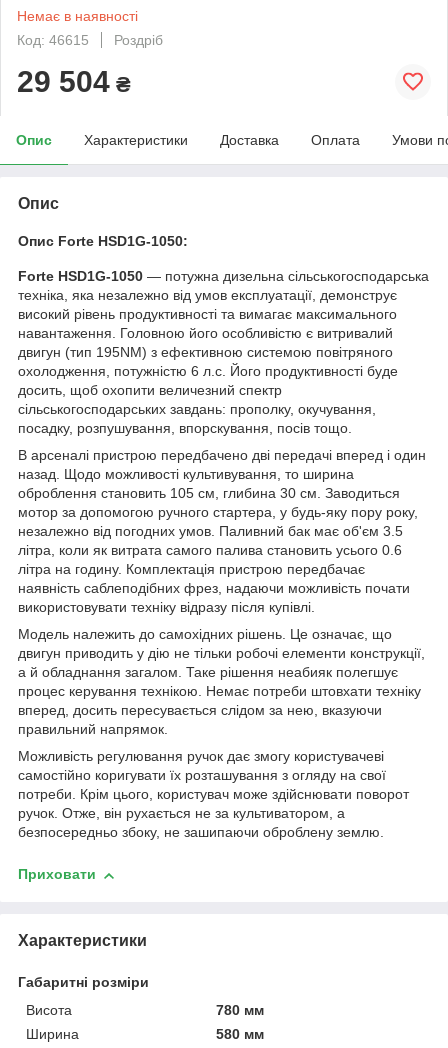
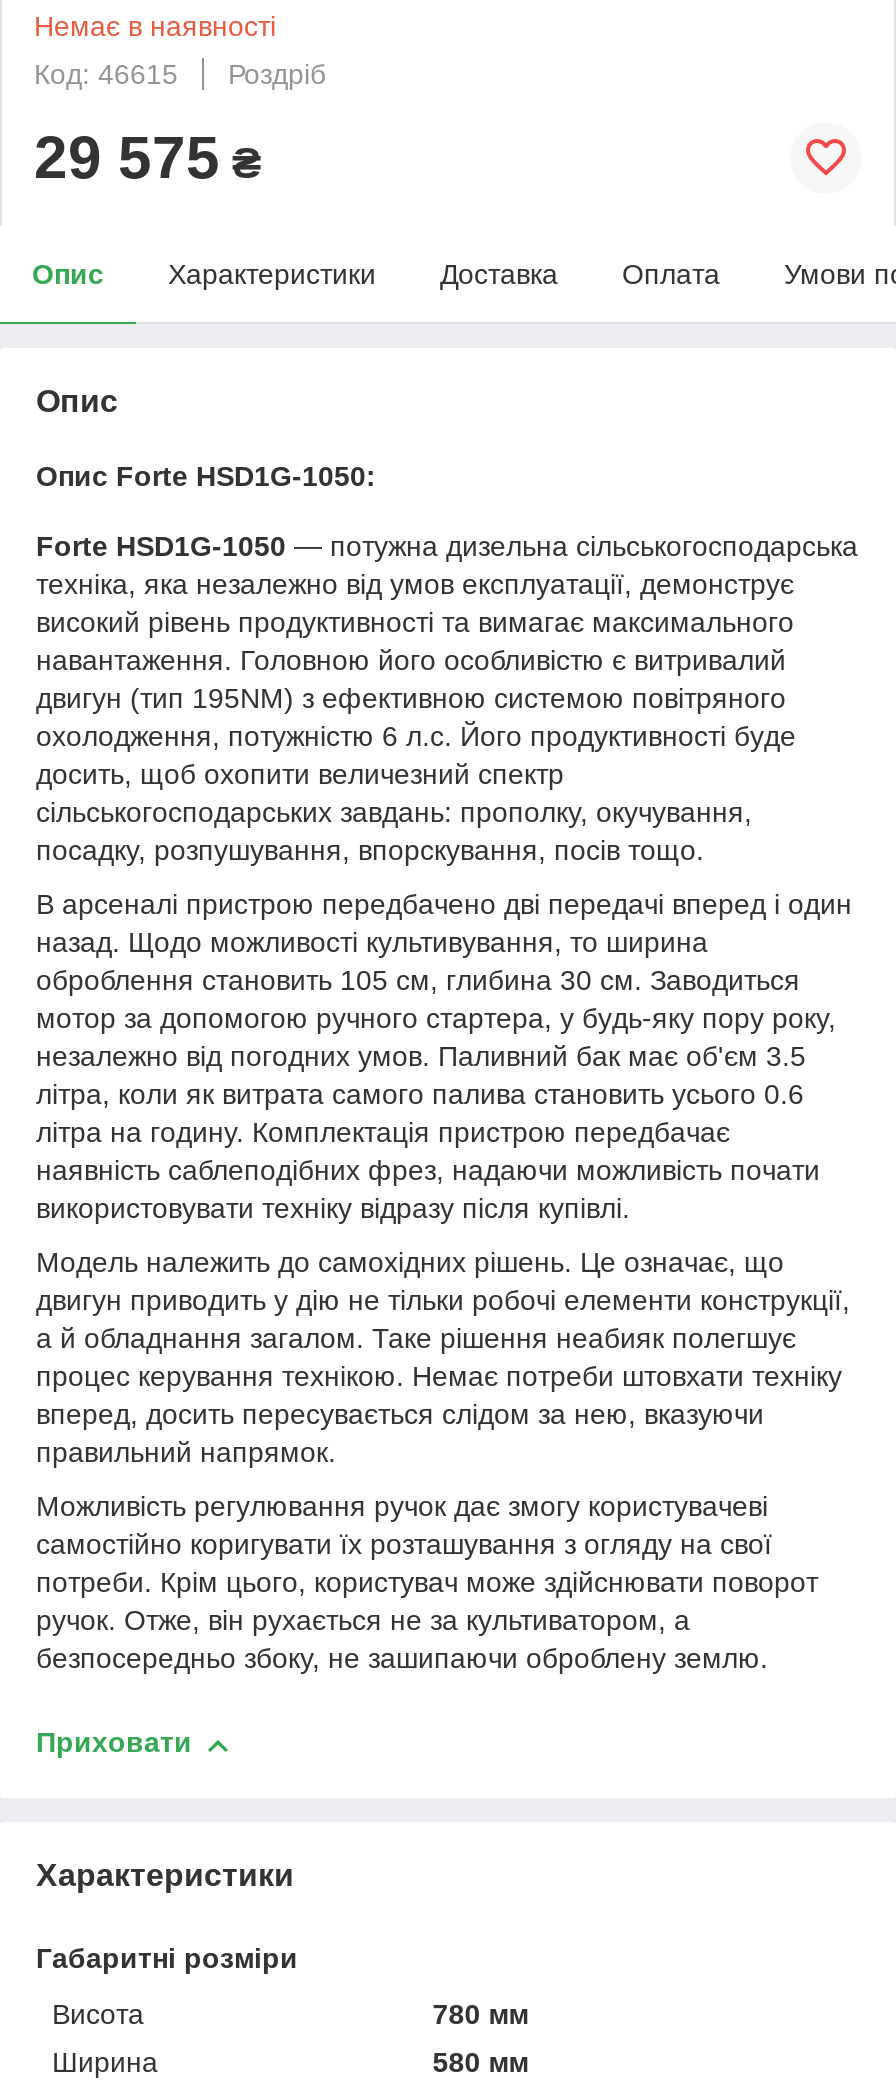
[17,65,131,98] 29 504 ₴ -> [34,124,262,190] 29 575 ₴

